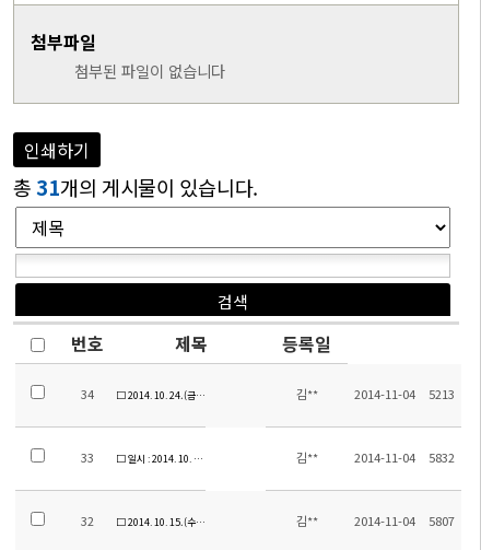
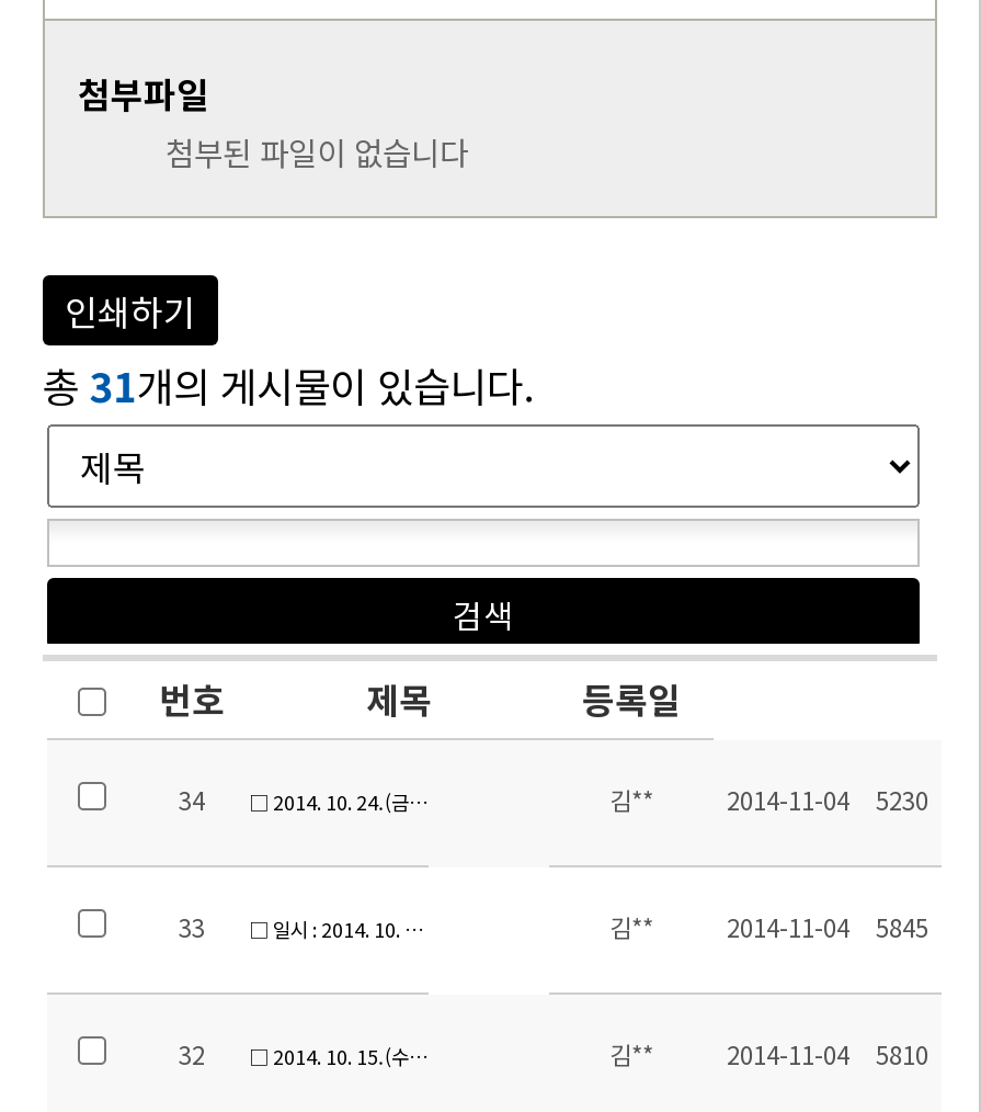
[429,385,455,402] 5213 -> [876,782,928,817] 5230
[429,448,455,466] 5832 -> [876,909,928,944] 5845
[354,512,455,529] 2014-11-04 5807 -> [727,1036,928,1071] 2014-11-04 5810

